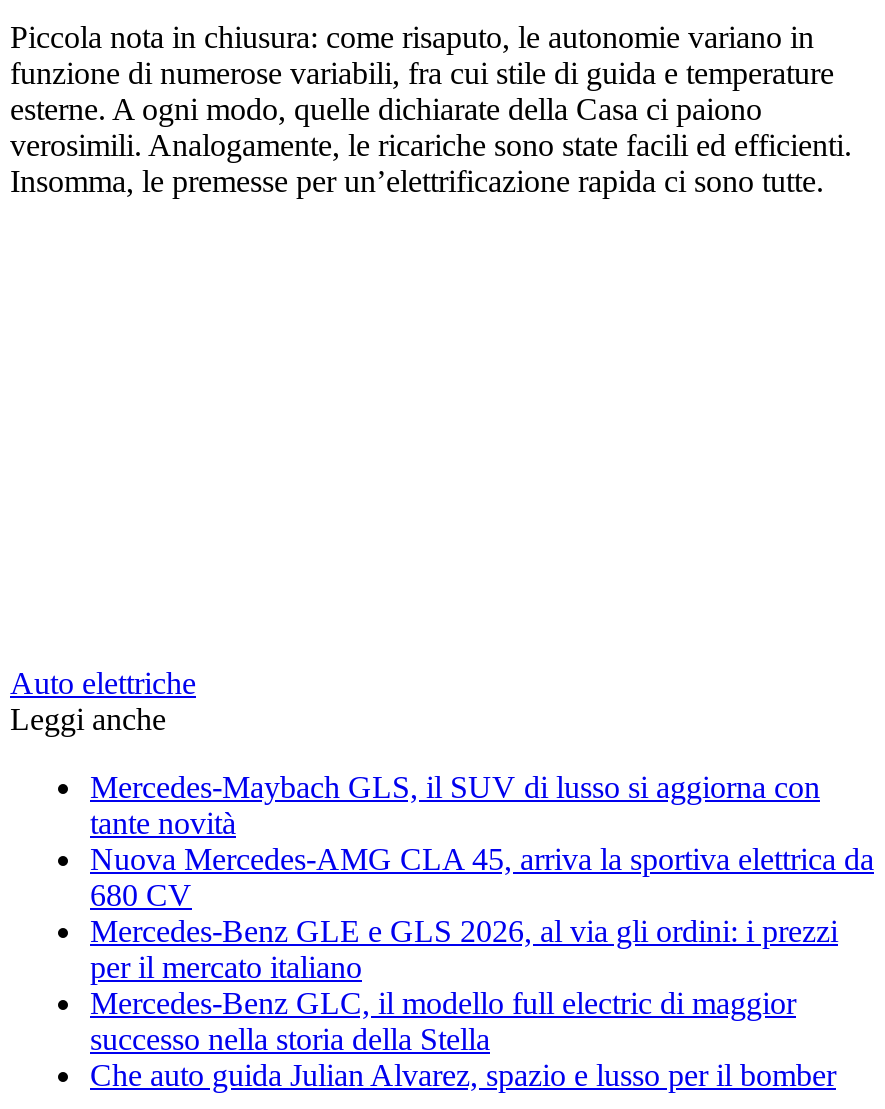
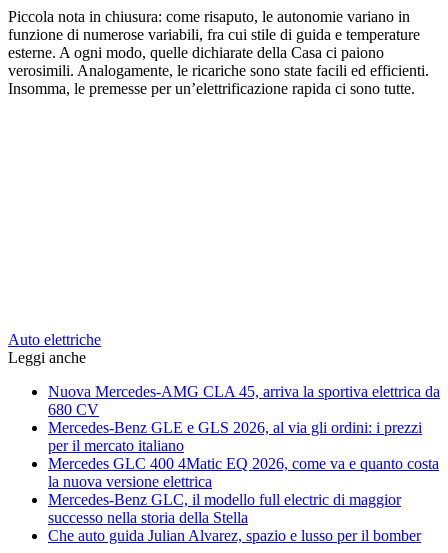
[90,771,820,841] Mercedes-Maybach GLS, il SUV di lusso si aggiorna con | tante novità -> none
moved [90,843,874,985] -> [48,383,440,454]: Nuova Mercedes-AMG CLA 45, arriva la sportiva elettrica da | 680 CV | Mercedes-Benz GLE e GLS 2026, al via gli ordini: i prezzi | per il mercato italiano
none -> [48,455,439,490] Mercedes GLC 400 4Matic EQ 2026, come va e quanto costa | la nuova versione elettrica

